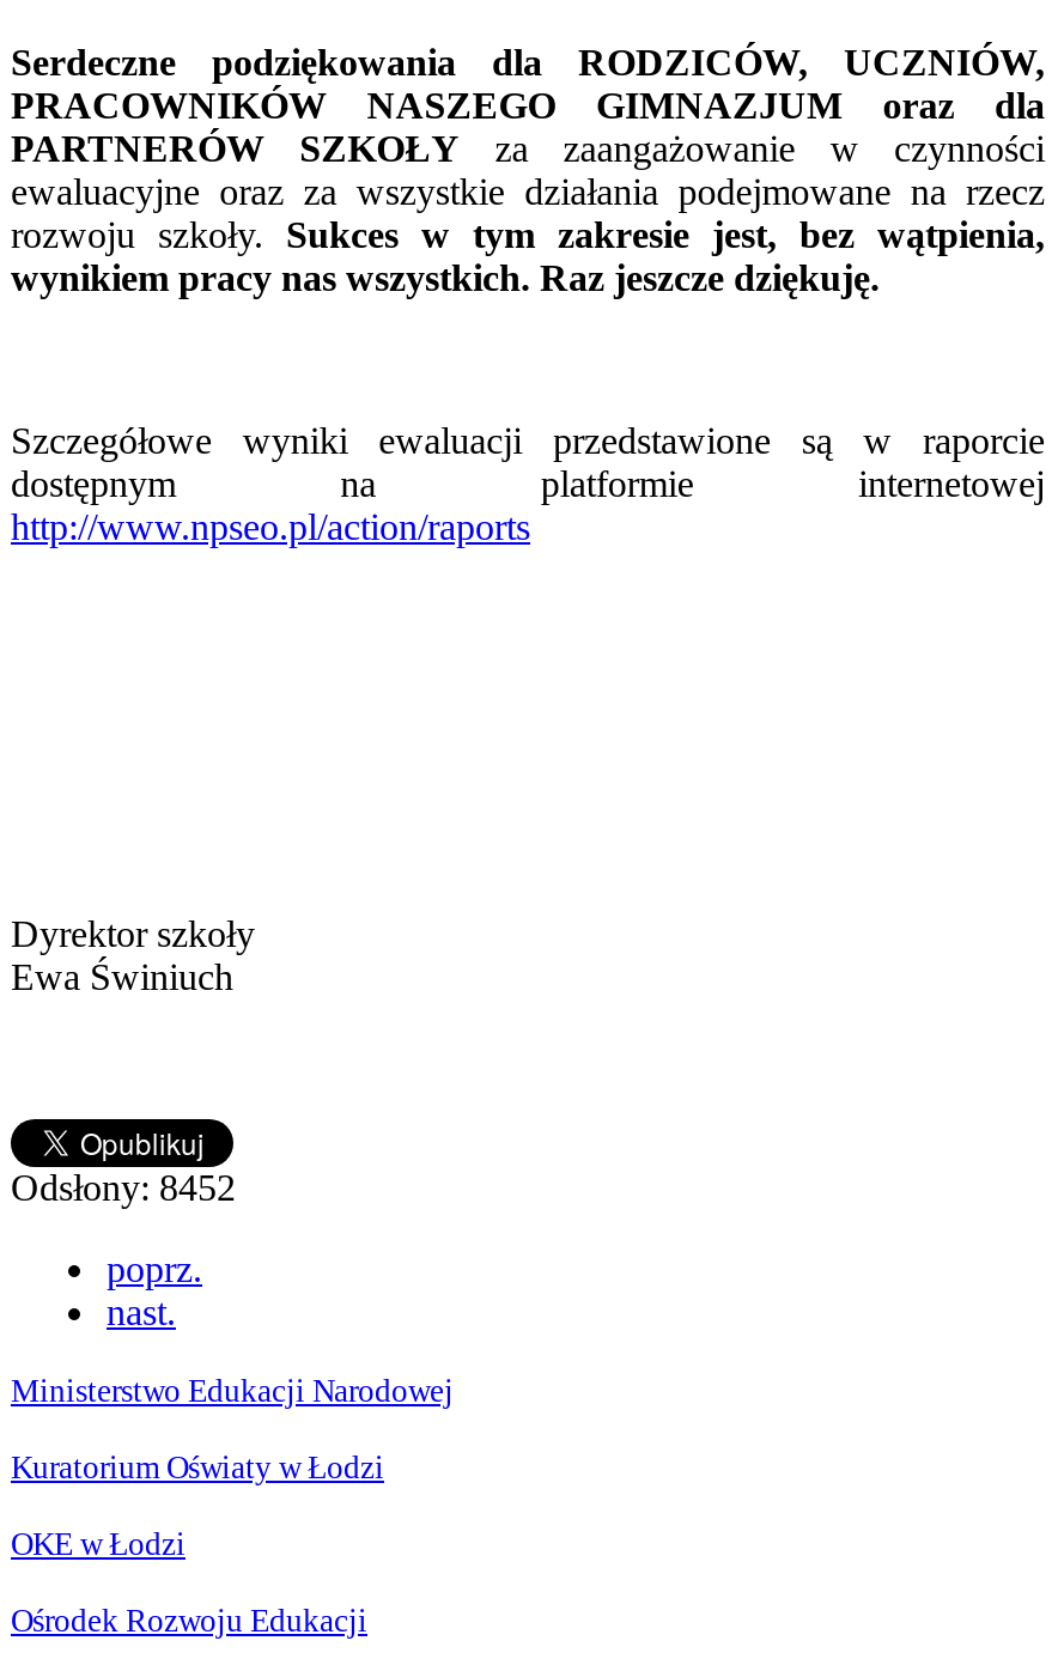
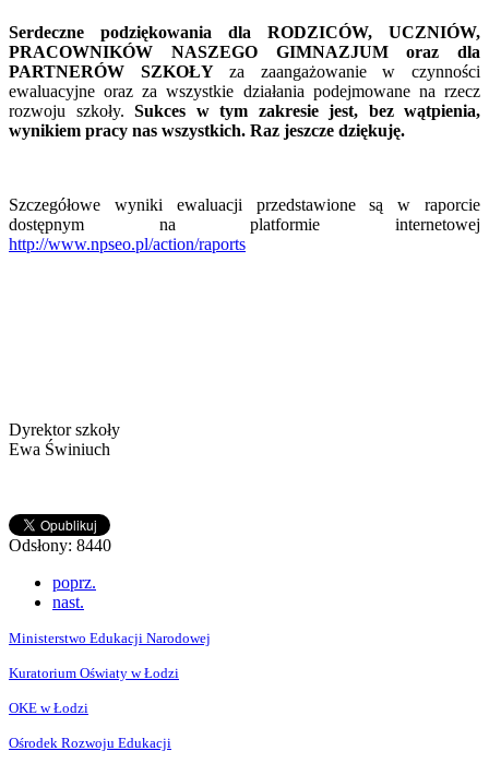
[11,1167,236,1207] Odsłony: 8452 -> [9,536,111,554] Odsłony: 8440

